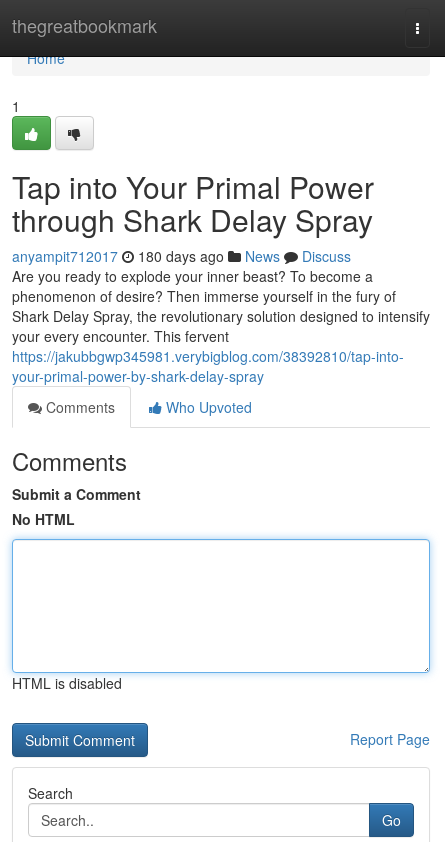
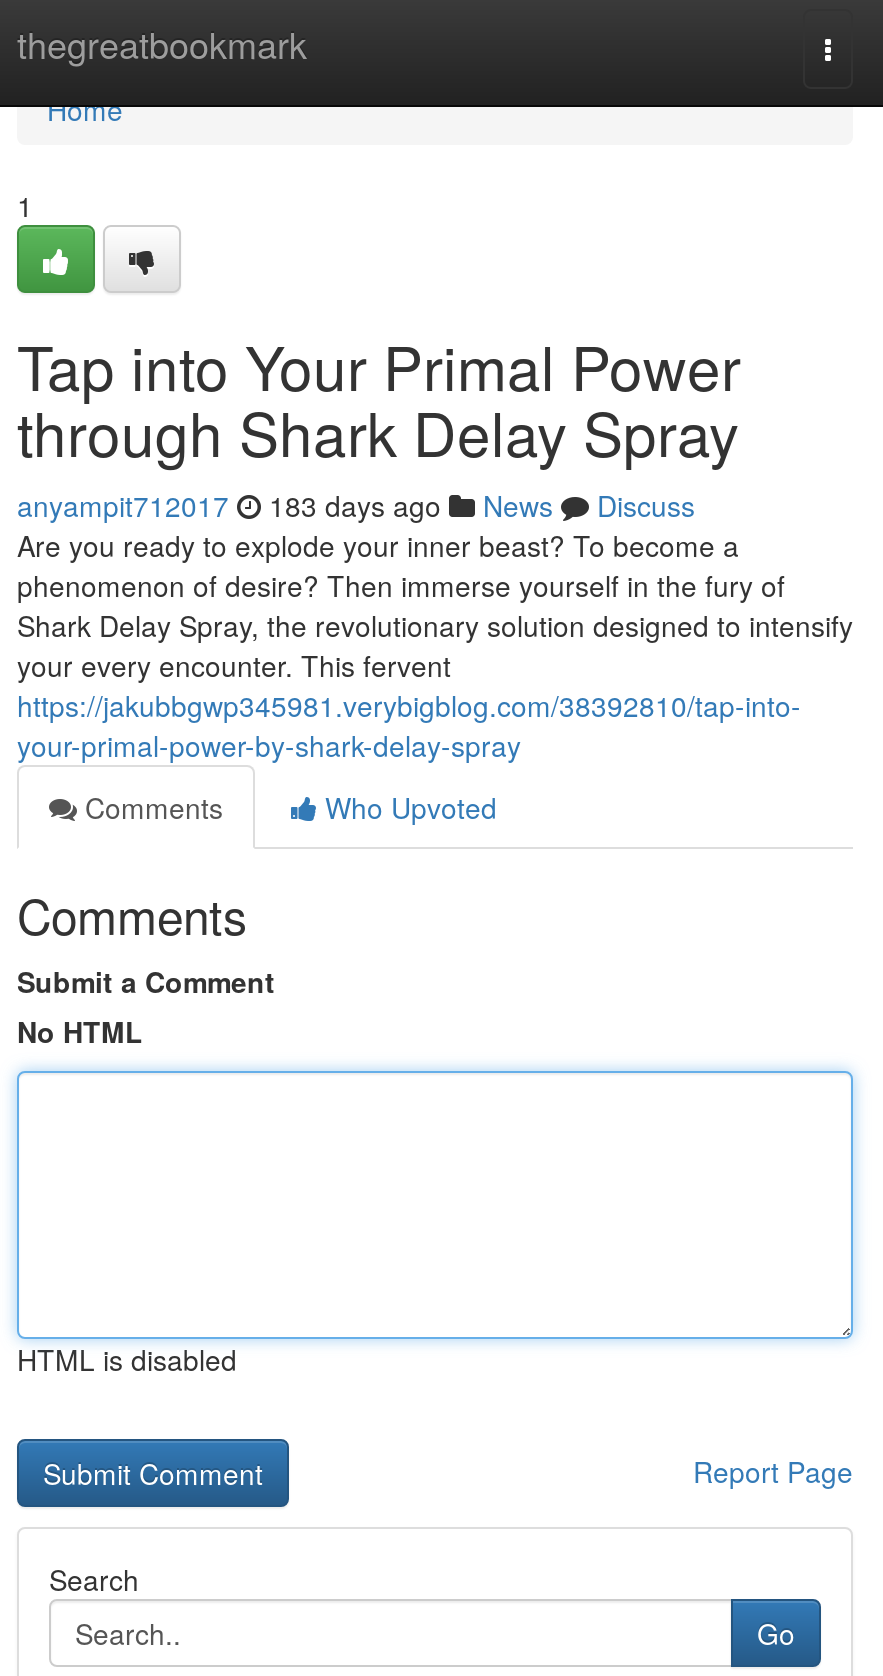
[12,246,351,266] anyampit712017 180 days ago News Discuss -> [17,485,695,525] anyampit712017 183 days ago News Discuss

